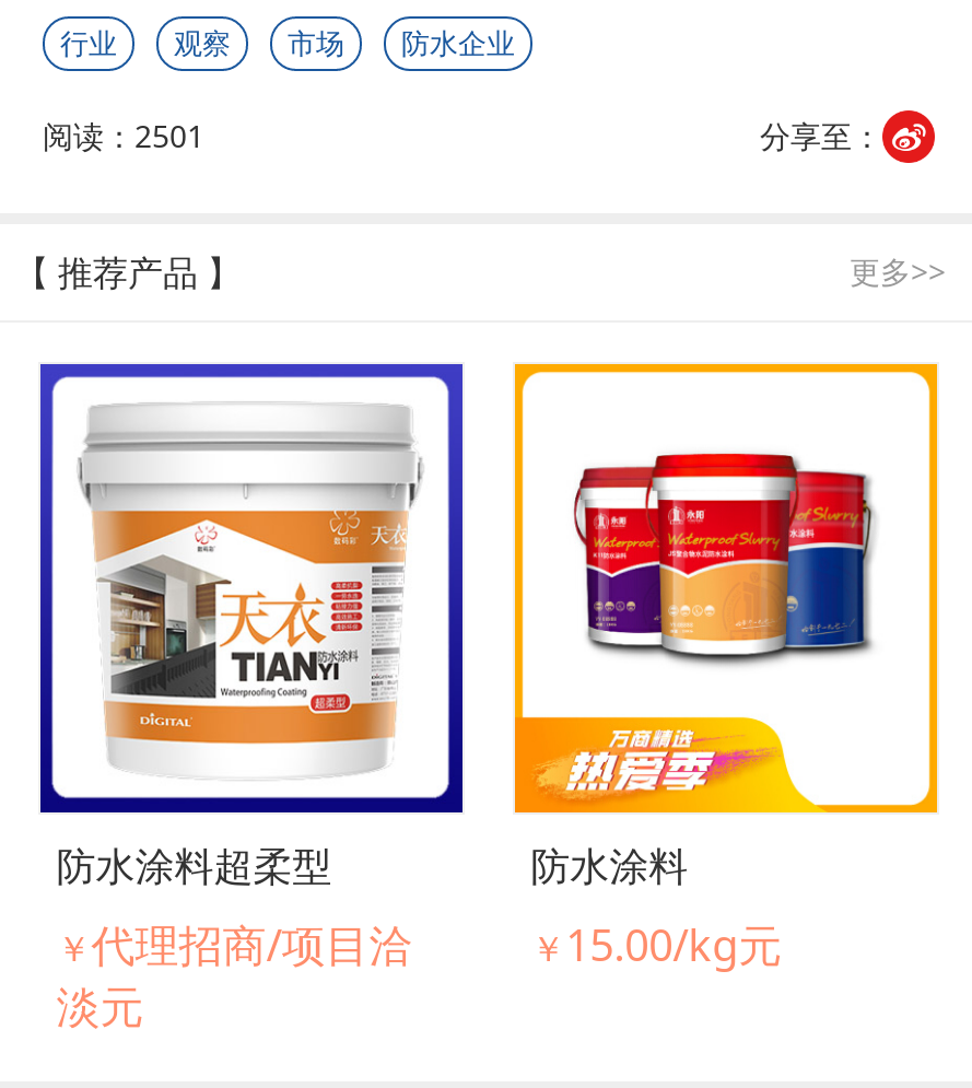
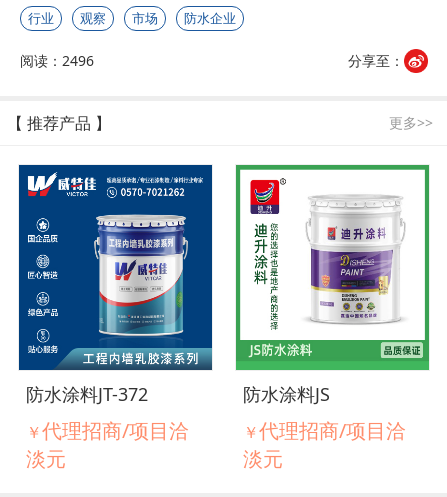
[43,114,204,156] 阅读：2501 -> [20,51,94,70] 阅读：2496
[40,364,465,890] [image] | 防水涂料超柔型 -> [19,165,213,406] [image] | 防水涂料JT-372
[513,362,939,975] [image] | 防水涂料 | ￥15.00/kg元 -> [235,164,430,472] [image] | 防水涂料JS | ￥代理招商/项目洽 | 淡元

